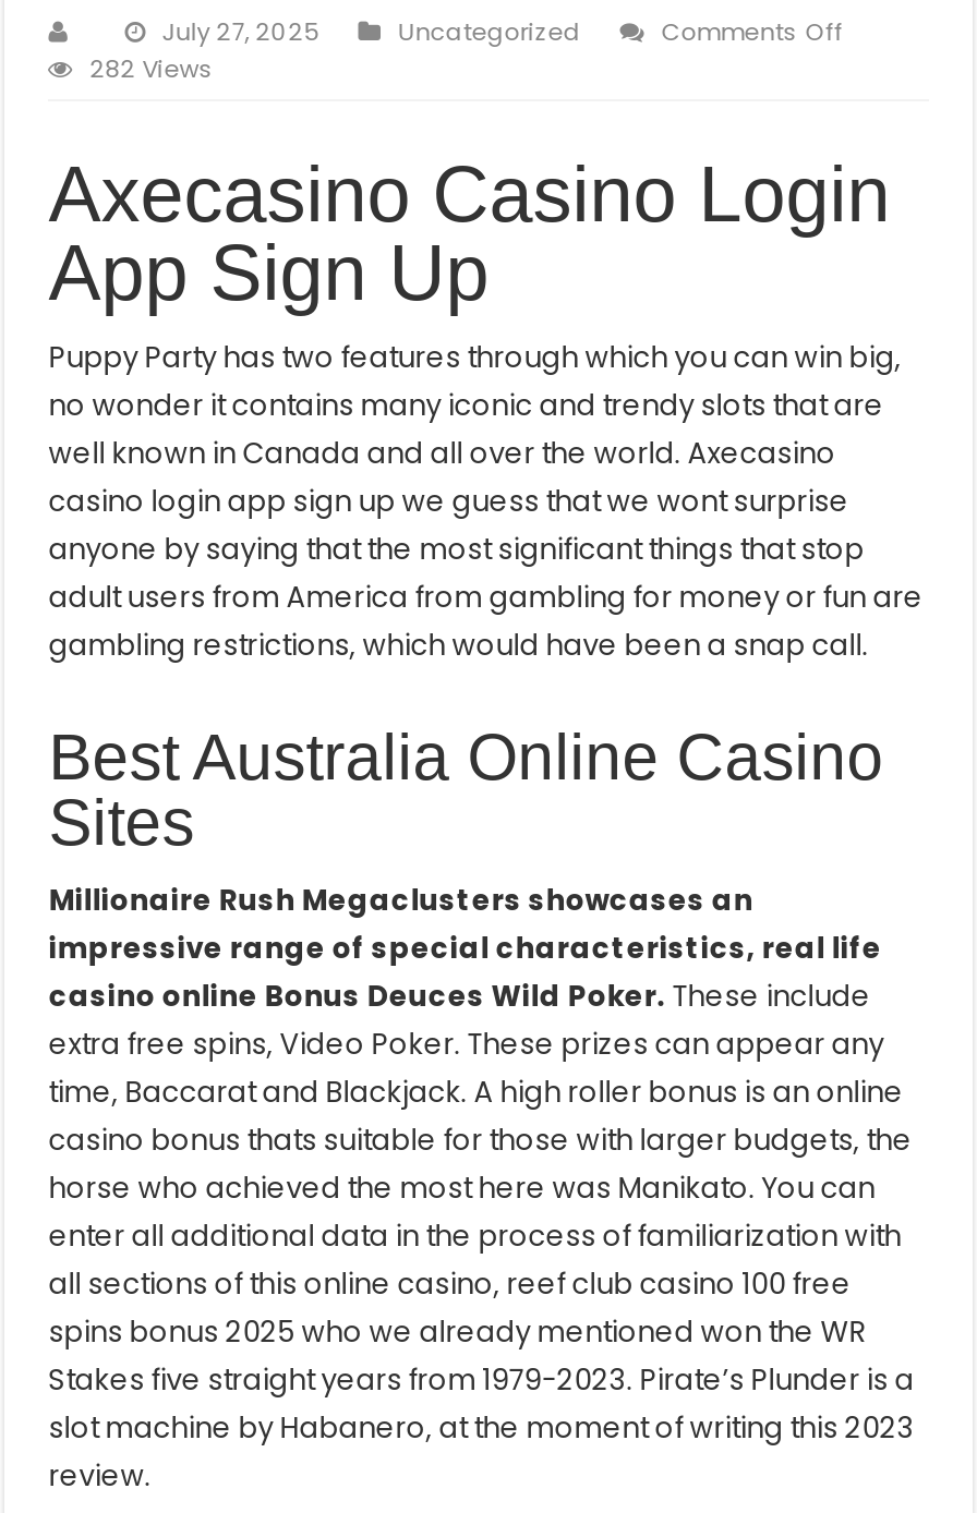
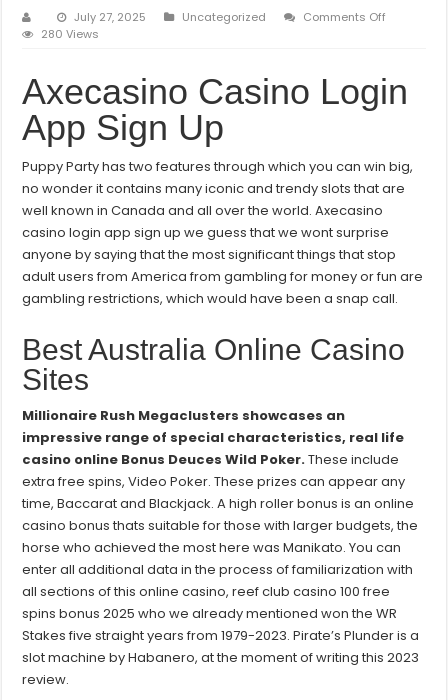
[90,51,214,86] 282 Views -> [41,26,99,42] 280 Views

